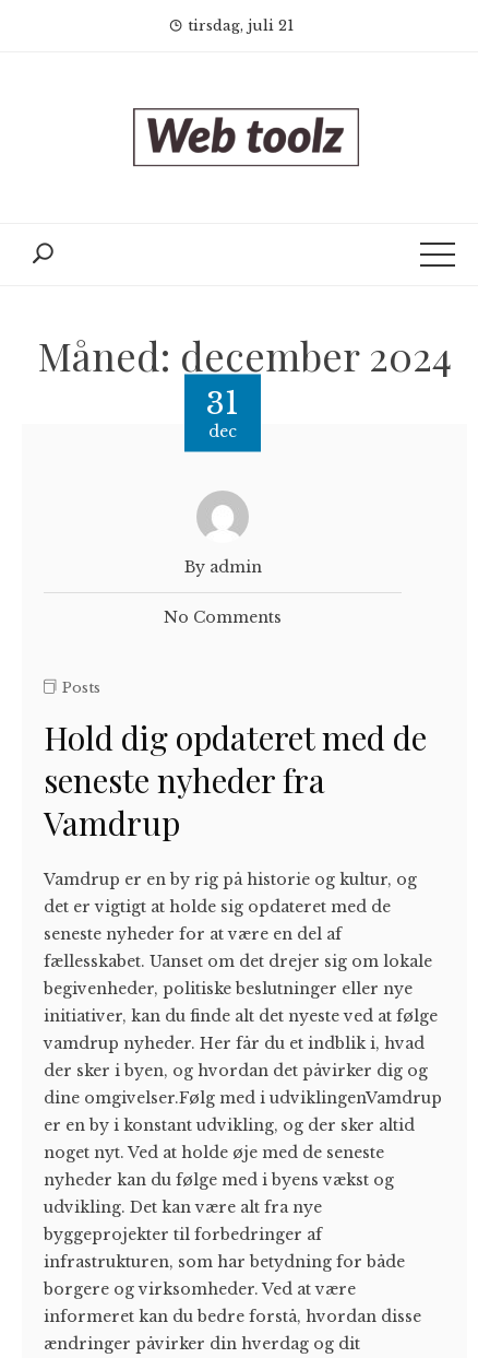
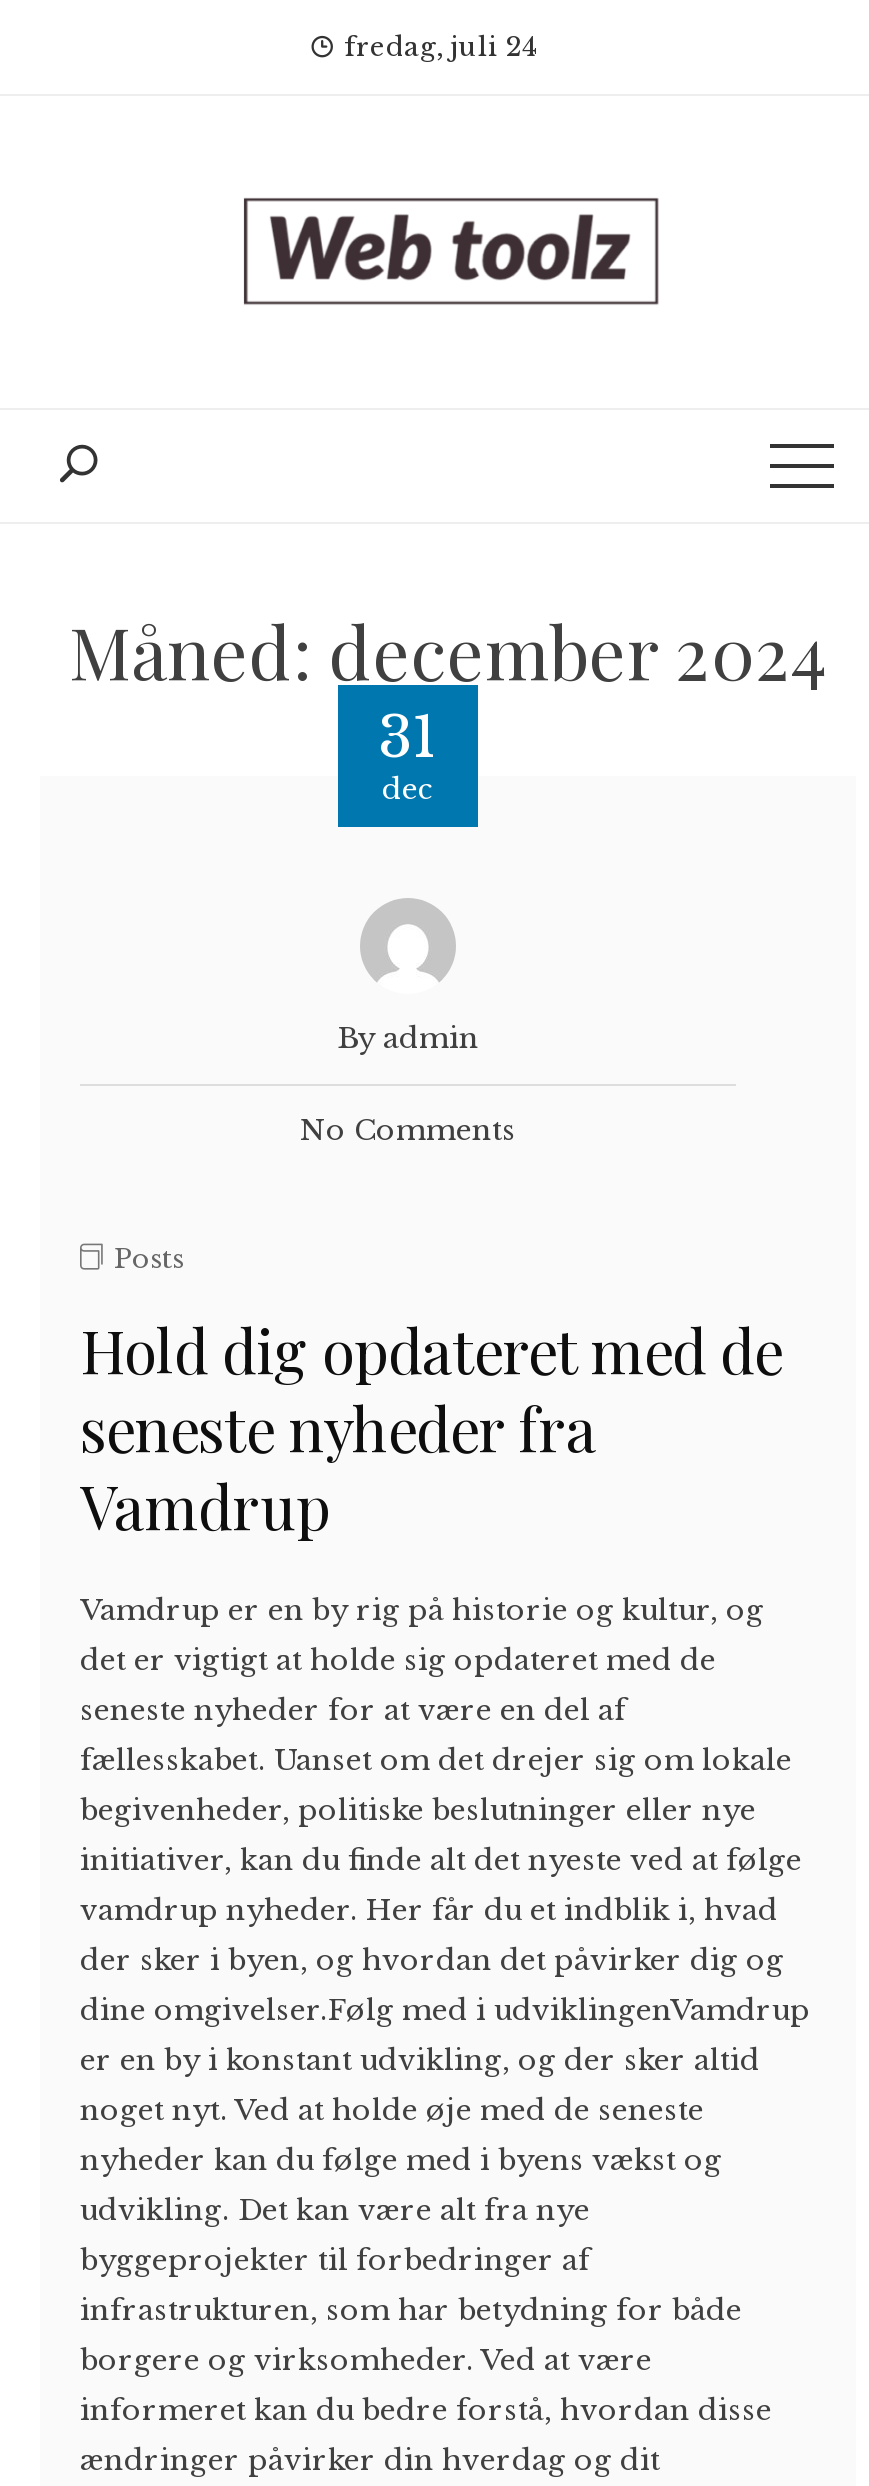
[187,16,293,35] tirsdag, juli 21 -> [344,30,536,64] fredag, juli 24

